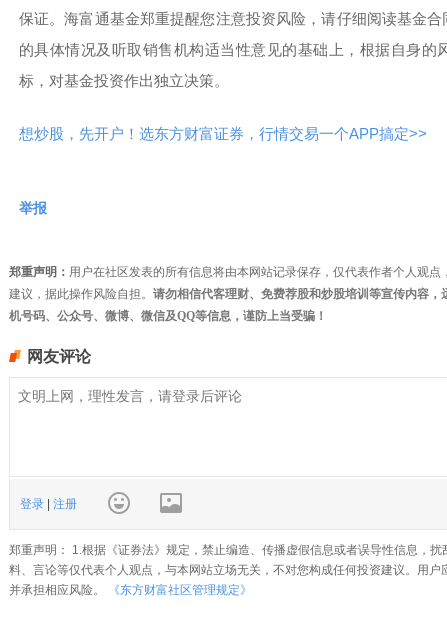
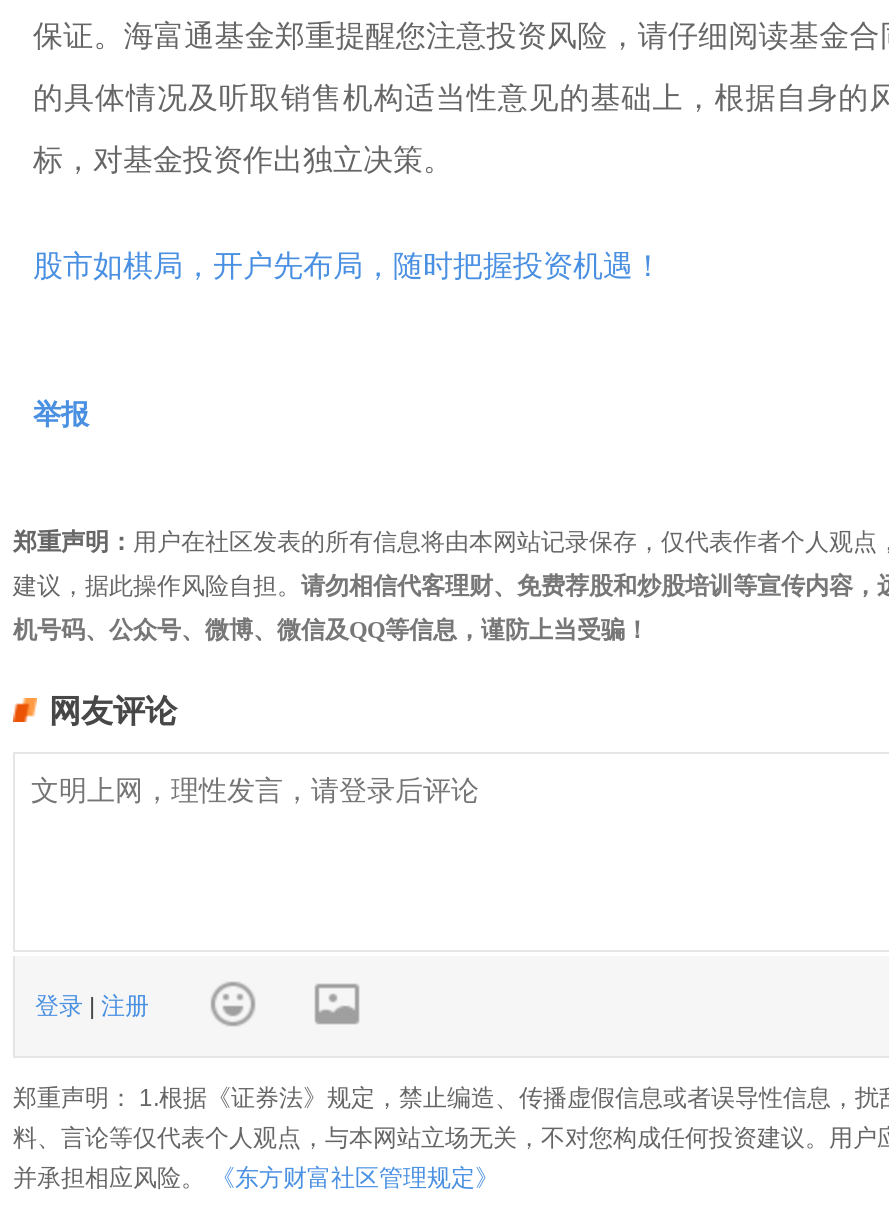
[19,125,427,142] 想炒股，先开户！选东方财富证券，行情交易一个APP搞定>> -> [33,248,663,282] 股市如棋局，开户先布局，随时把握投资机遇！

